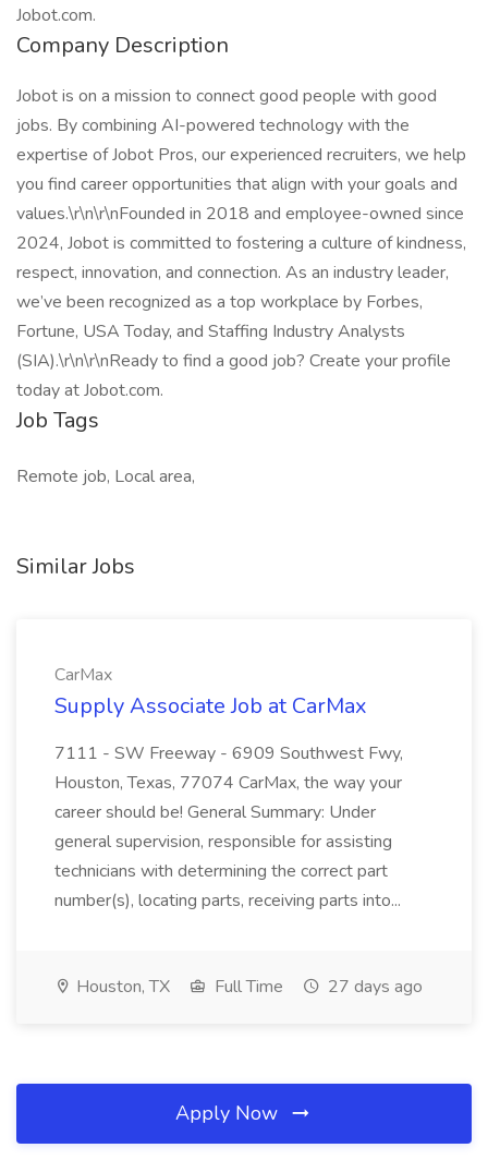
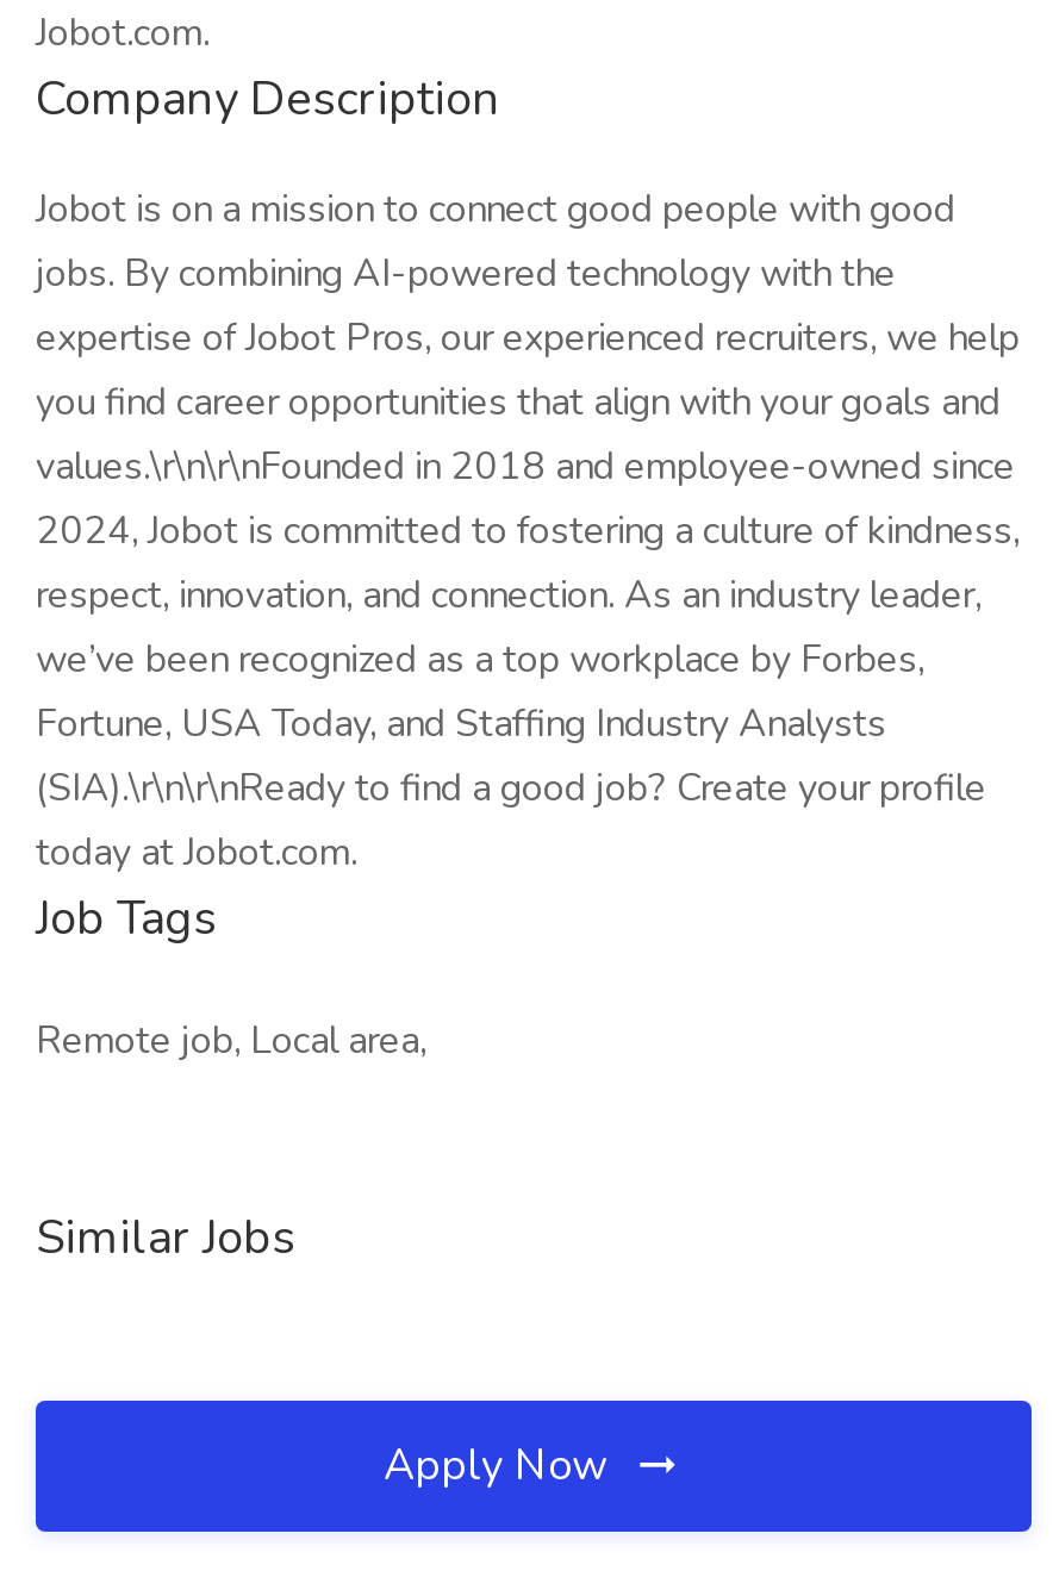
[54,663,405,913] CarMax | Supply Associate Job at CarMax | 7111 - SW Freeway - 6909 Southwest Fwy, | Houston, Texas, 77074 CarMax, the way your | career should be! General Summary: Under | general supervision, responsible for assisting | technicians with determining the correct part | number(s), locating parts, receiving parts into... -> none
[72,975,423,999] Houston, TX | Full Time | 27 days ago -> none

